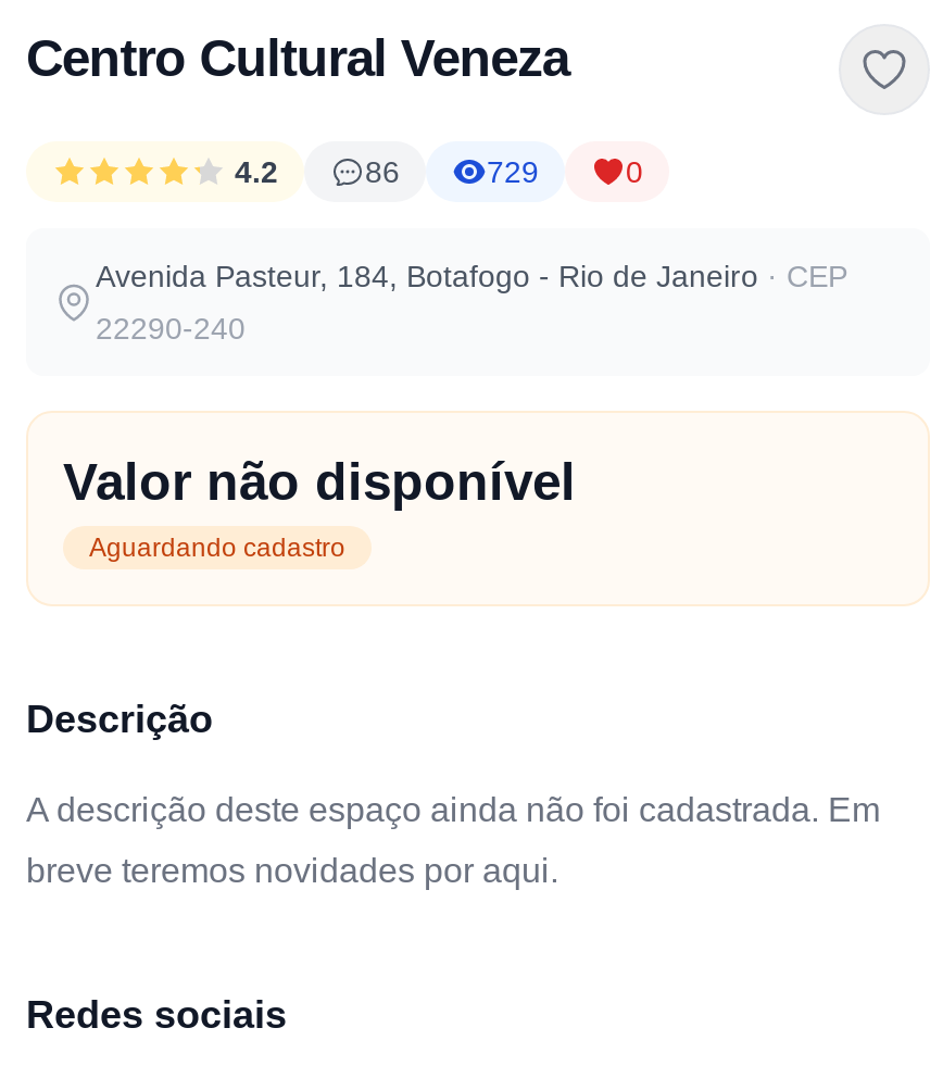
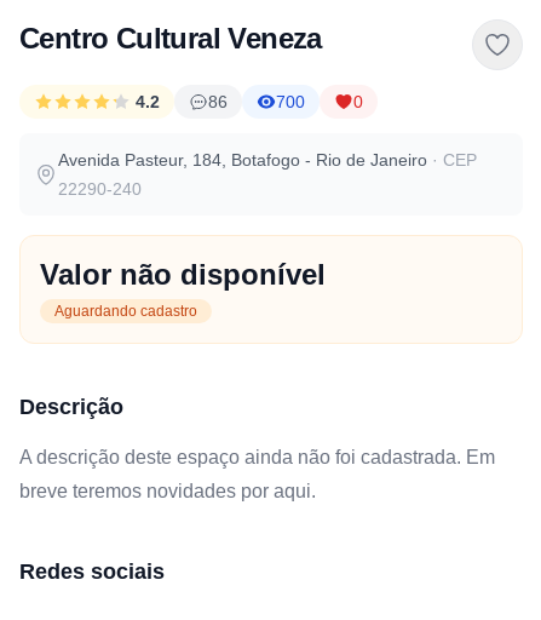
[487,154,539,189] 729 -> [276,92,305,111] 700

